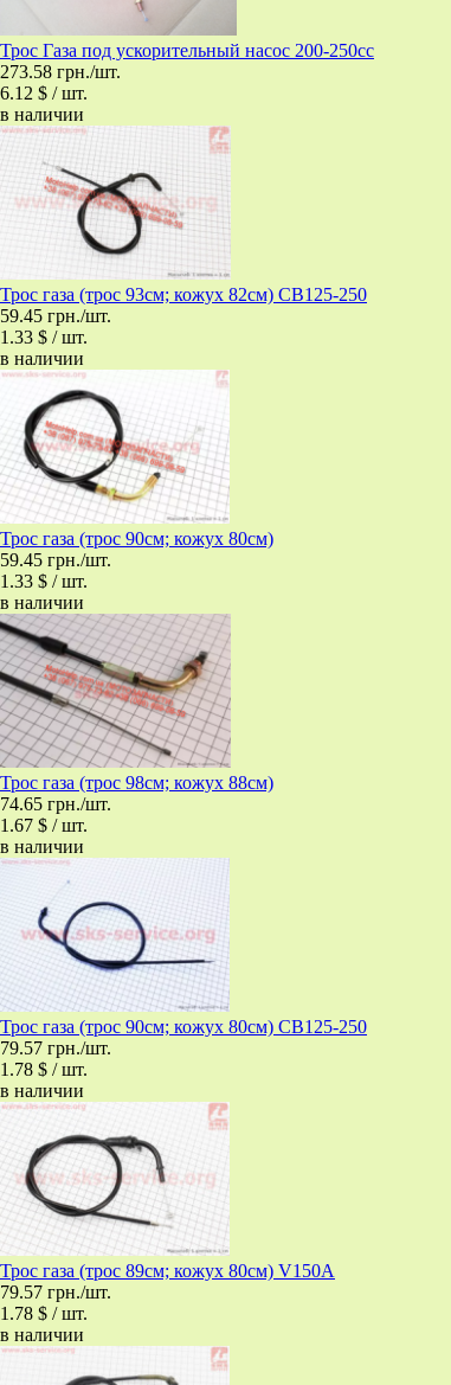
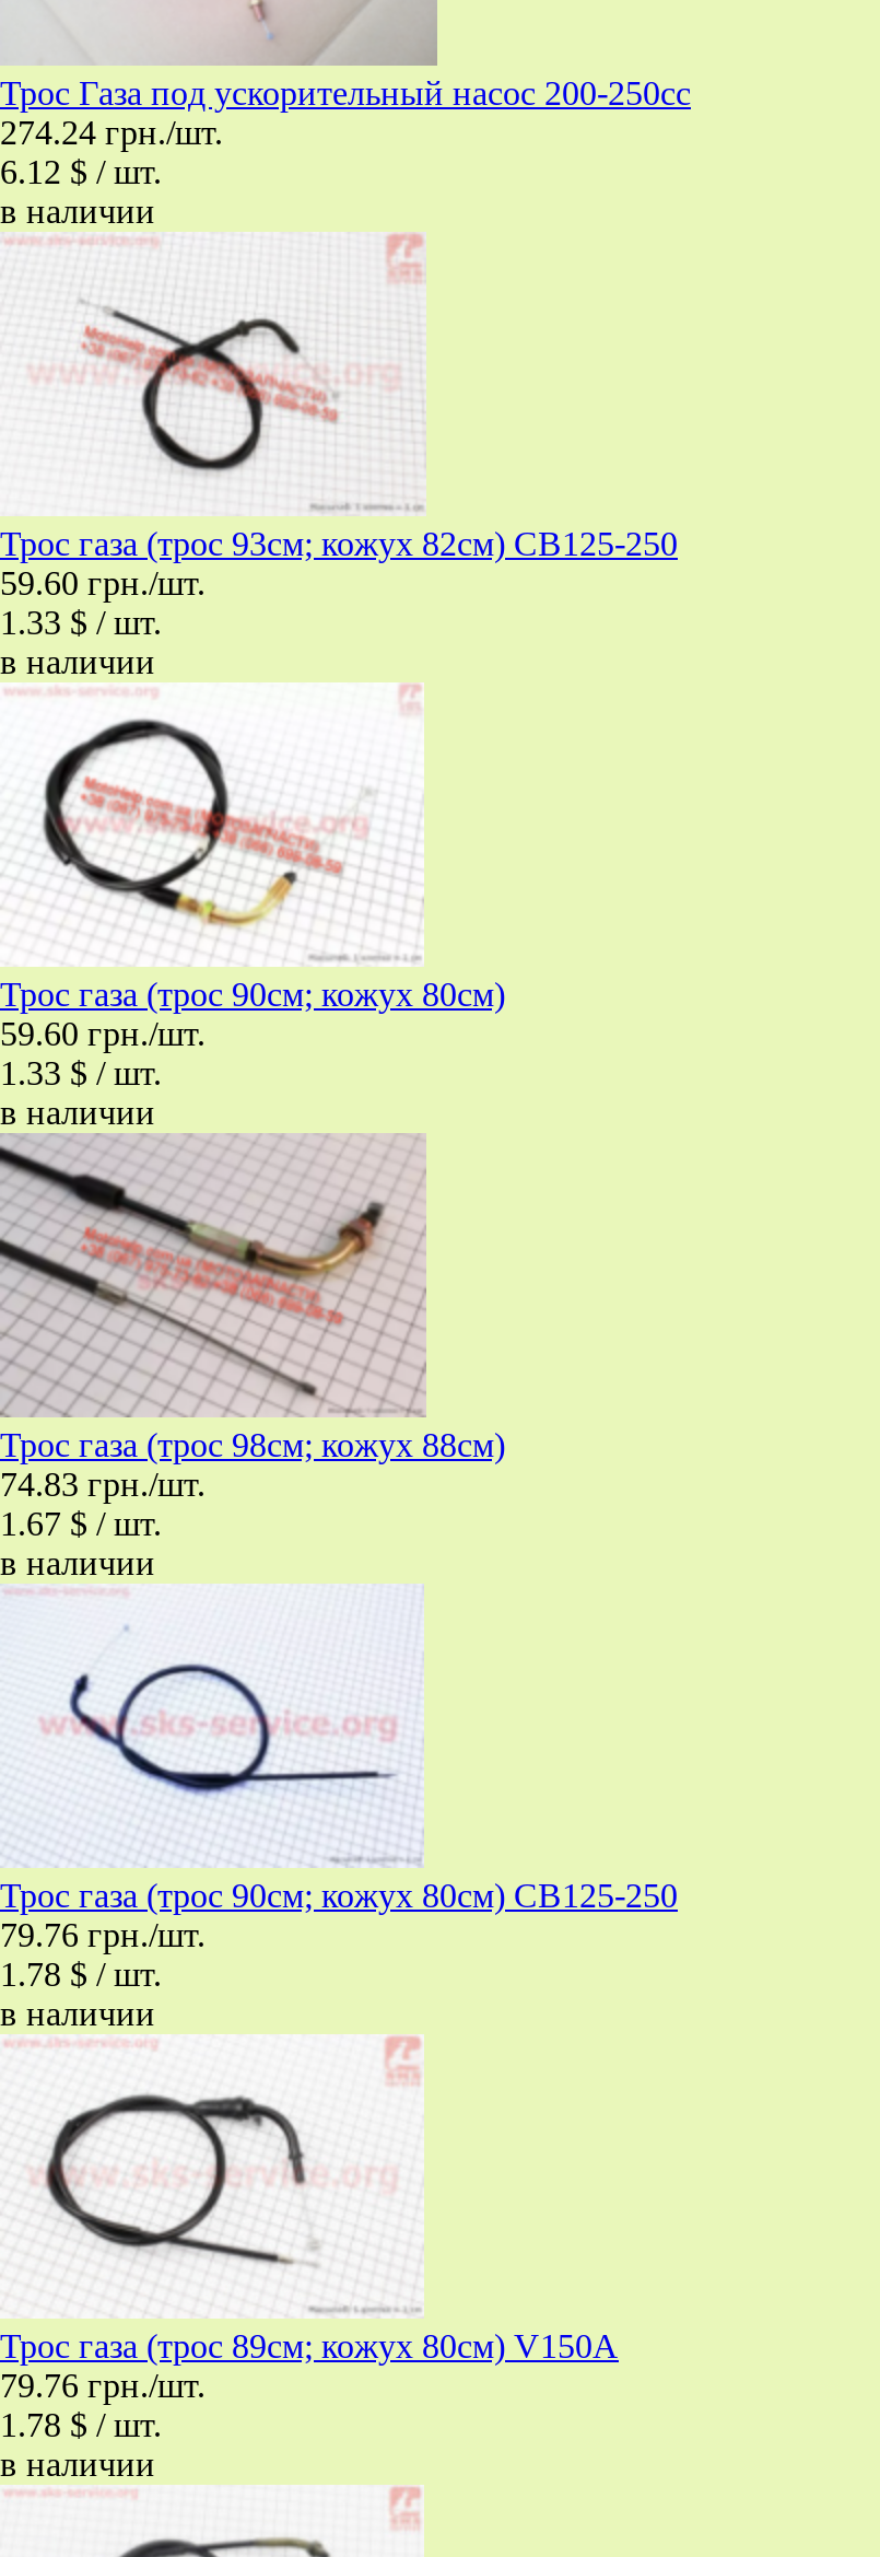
[0,62,121,82] 273.58 грн./шт. -> [0,114,223,152] 274.24 грн./шт.
[0,306,111,326] 59.45 грн./шт. -> [0,565,206,602] 59.60 грн./шт.
[0,550,111,570] 59.45 грн./шт. -> [0,1016,206,1053] 59.60 грн./шт.
[0,794,111,814] 74.65 грн./шт. -> [0,1466,206,1503] 74.83 грн./шт.
[0,1038,111,1058] 79.57 грн./шт. -> [0,1917,206,1954] 79.76 грн./шт.
[0,1282,111,1302] 79.57 грн./шт. -> [0,2367,206,2405] 79.76 грн./шт.

